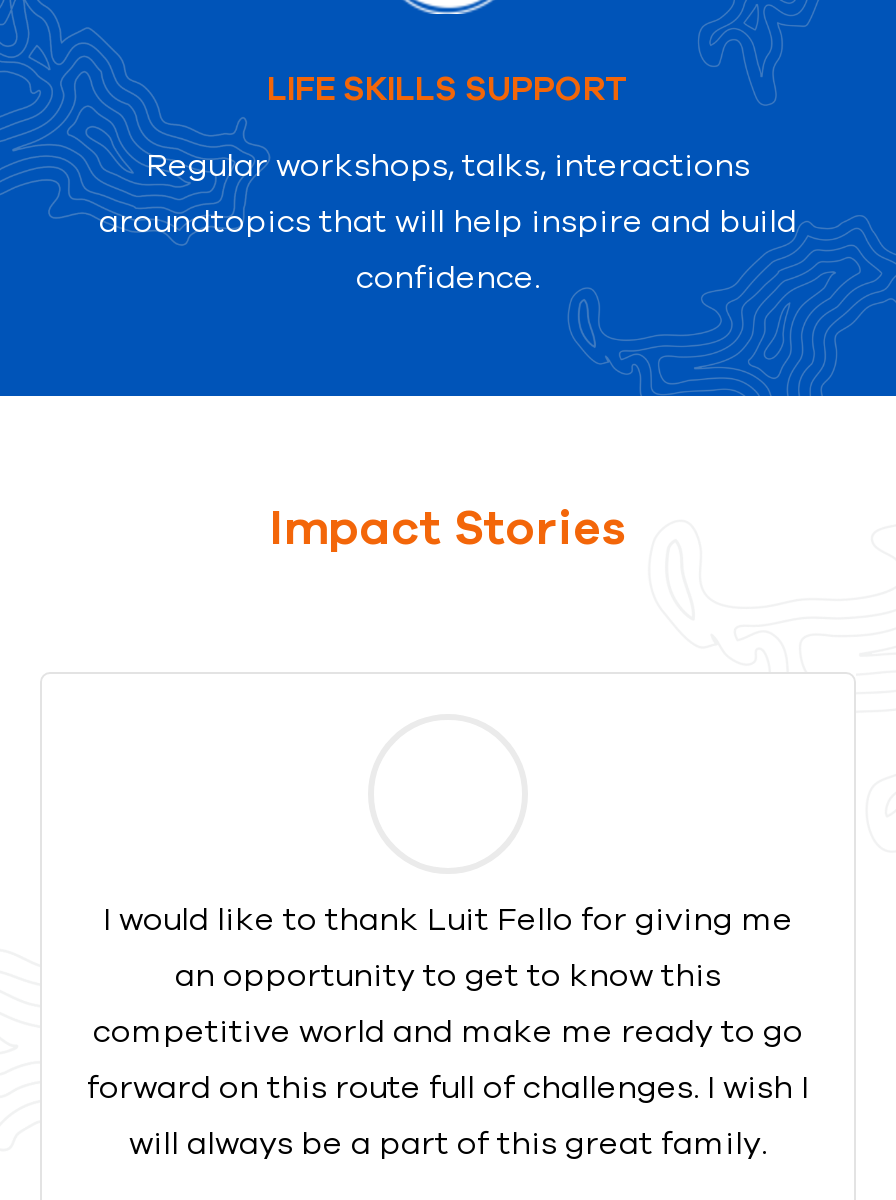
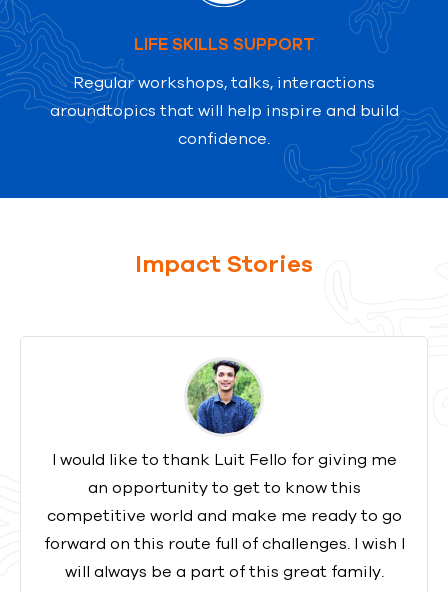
none -> [186,360,262,435] [image]

